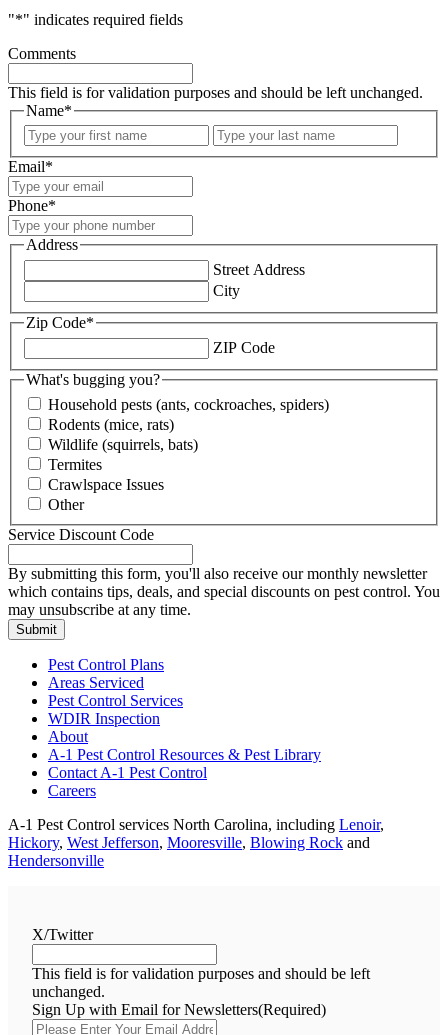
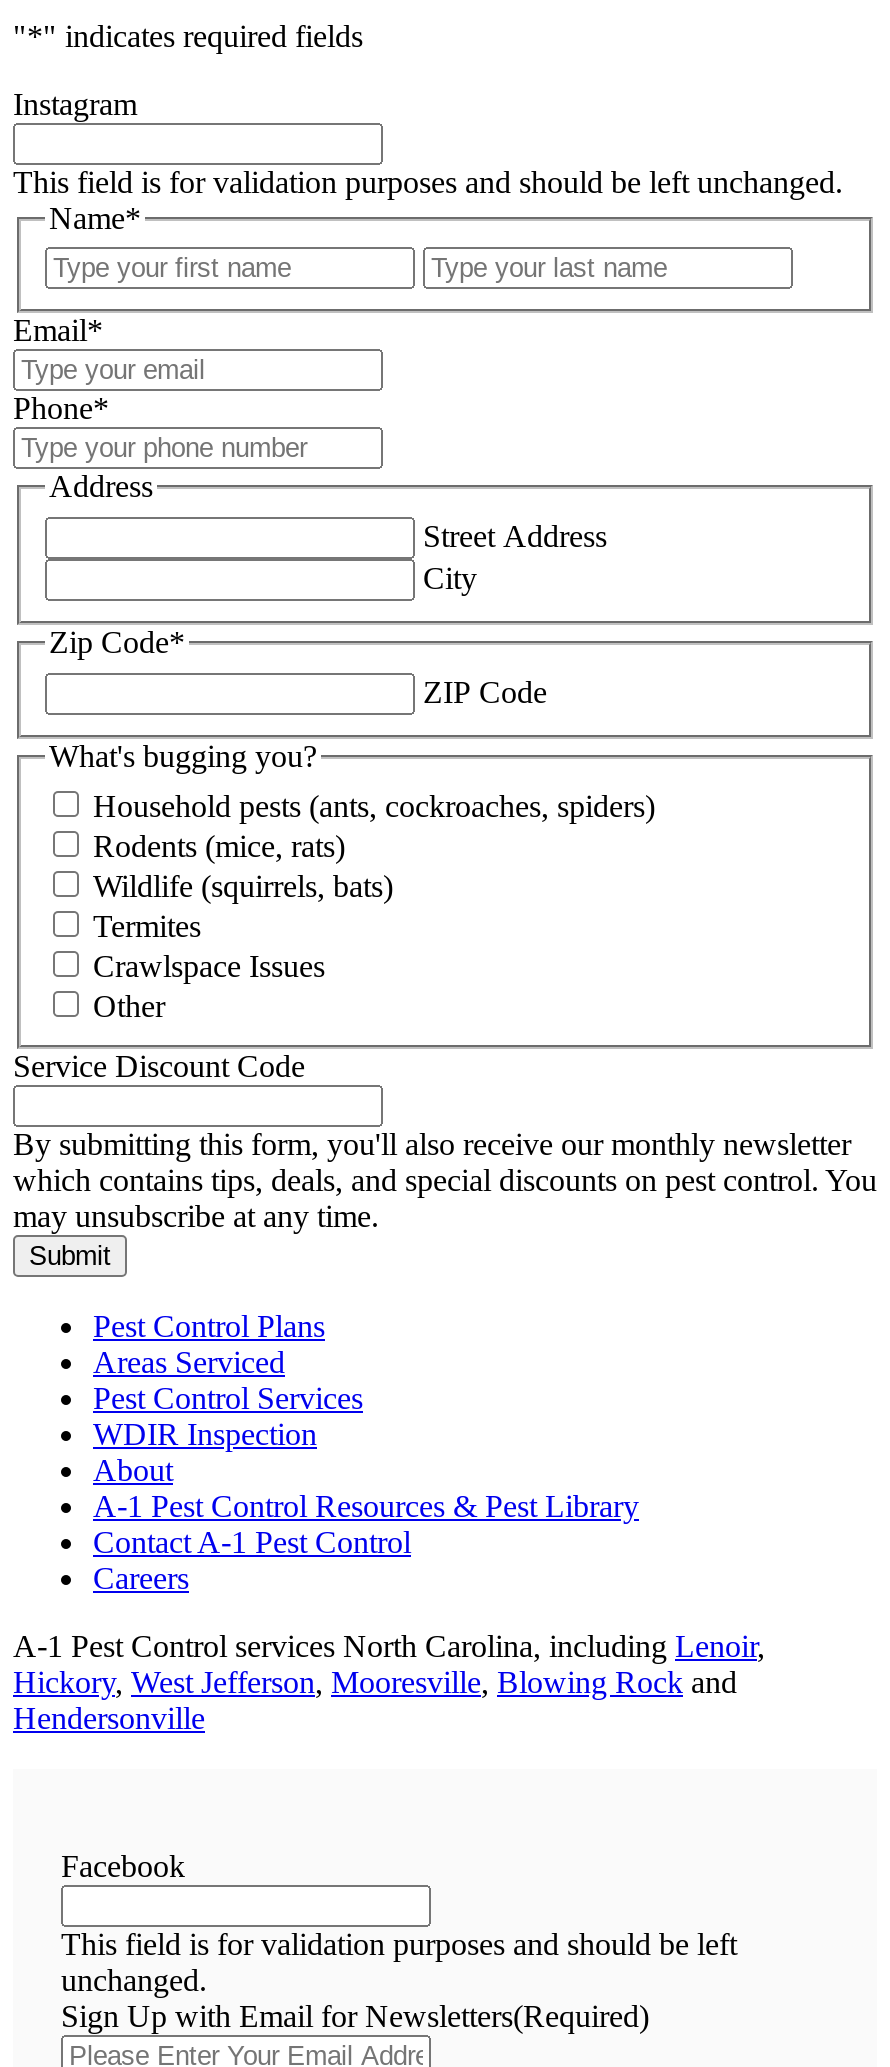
[8,45,76,62] Comments -> [13,87,137,121] Instagram
[32,926,93,943] X/Twitter -> [61,1849,185,1883] Facebook

